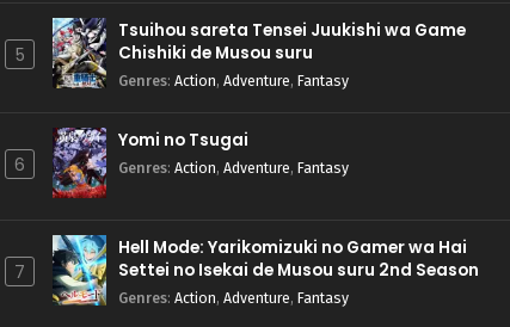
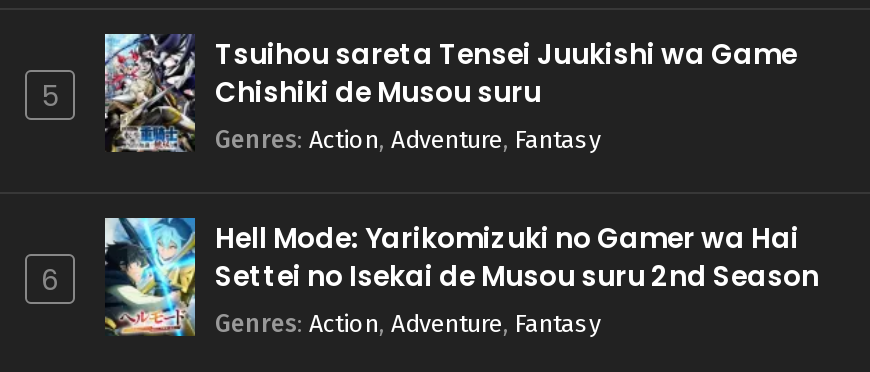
[51,127,349,198] [image] | Yomi no Tsugai | Genres: Action, Adventure, Fantasy -> none
[14,261,25,285] 7 -> none

